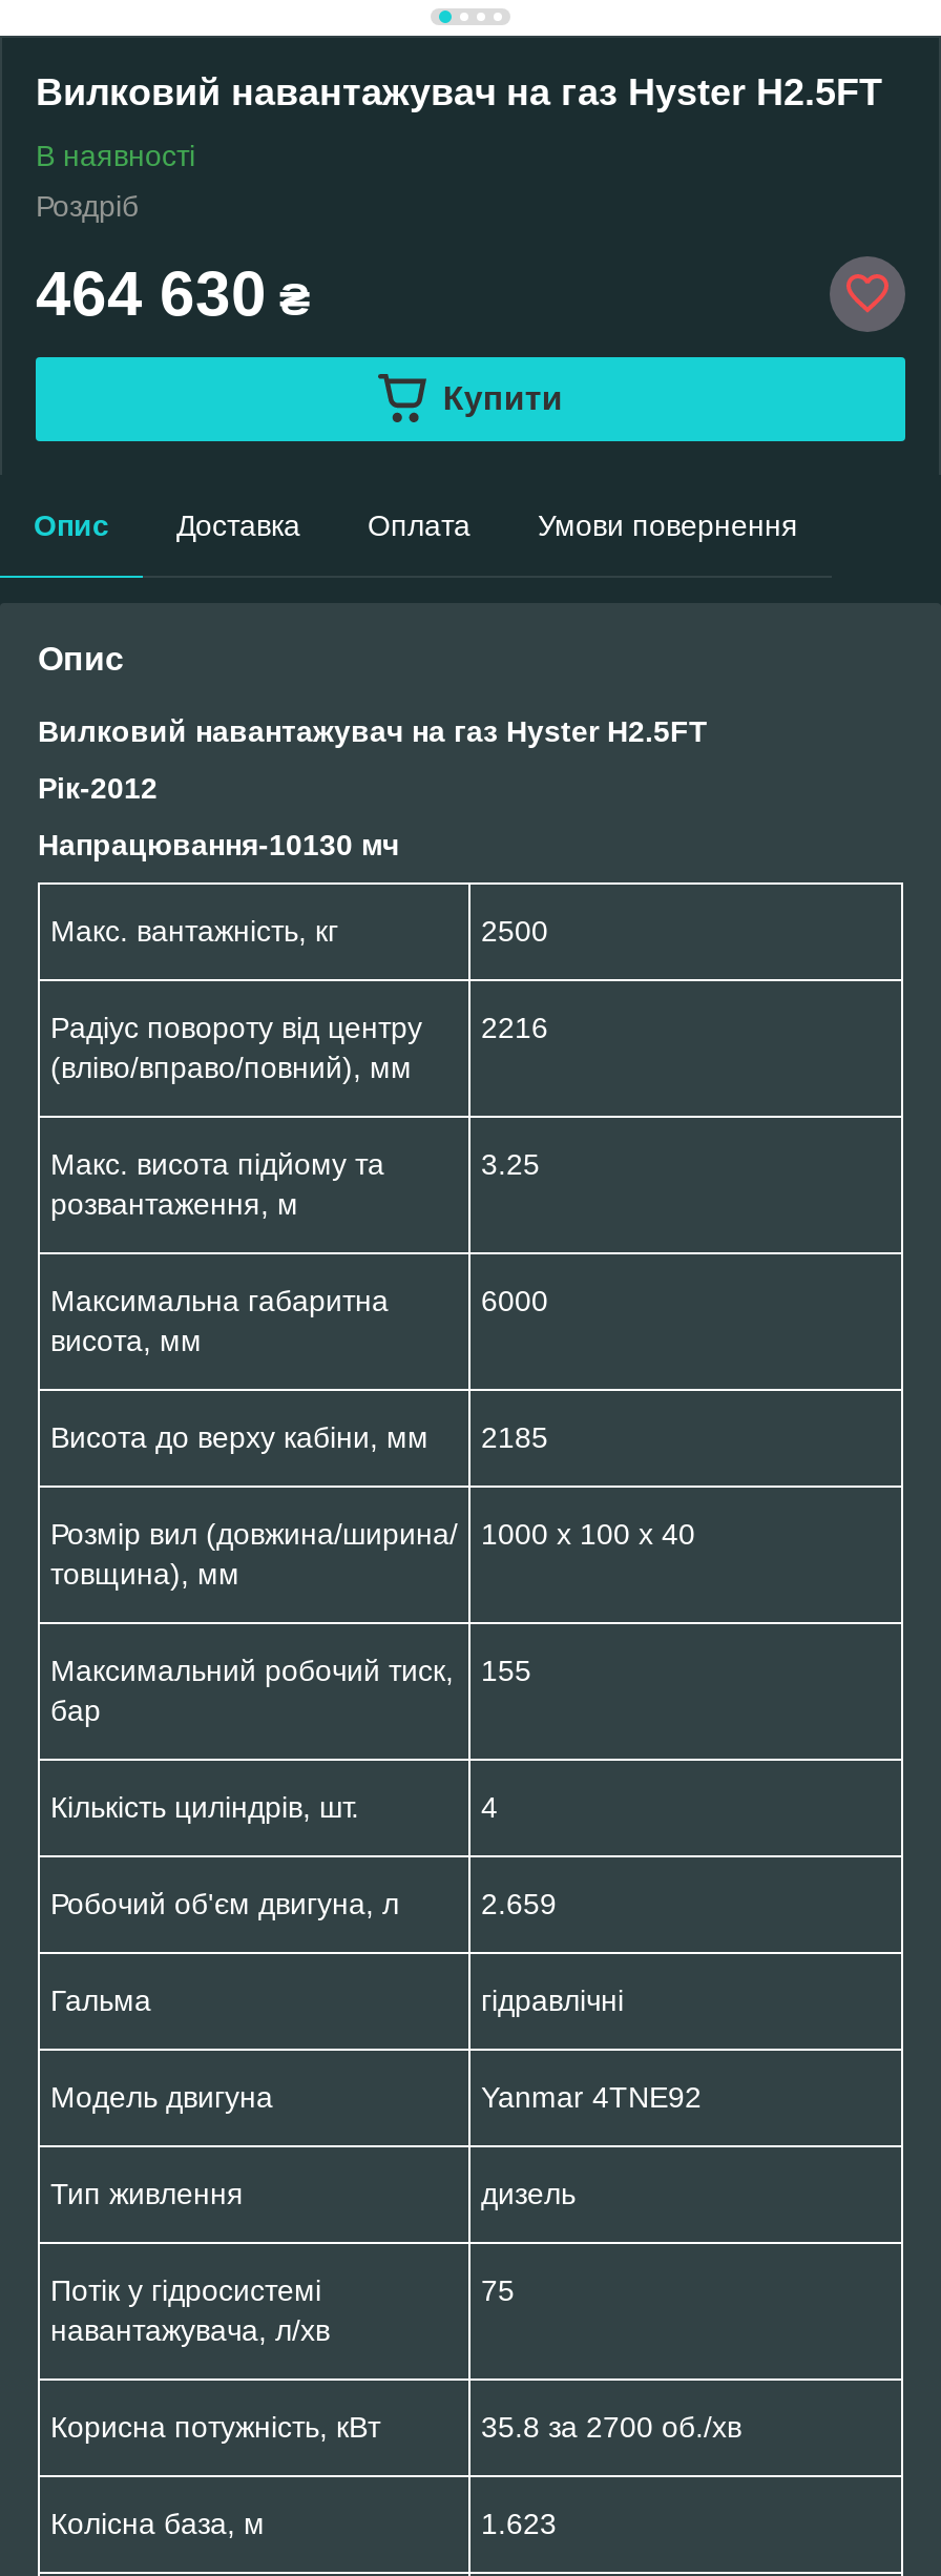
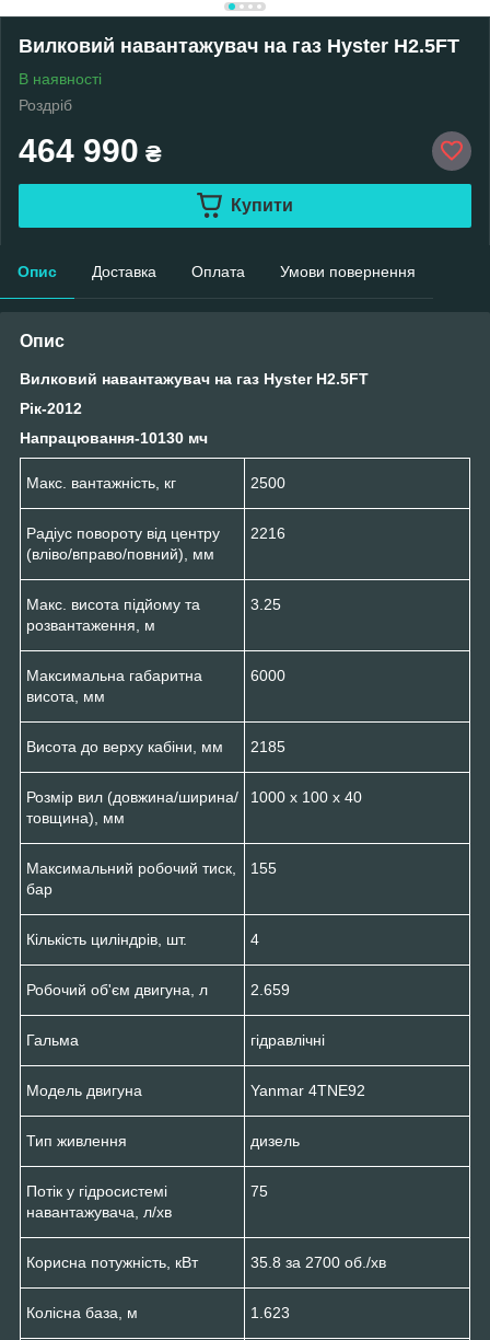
[36,258,311,327] 464 630 ₴ -> [19,132,162,168] 464 990 ₴

